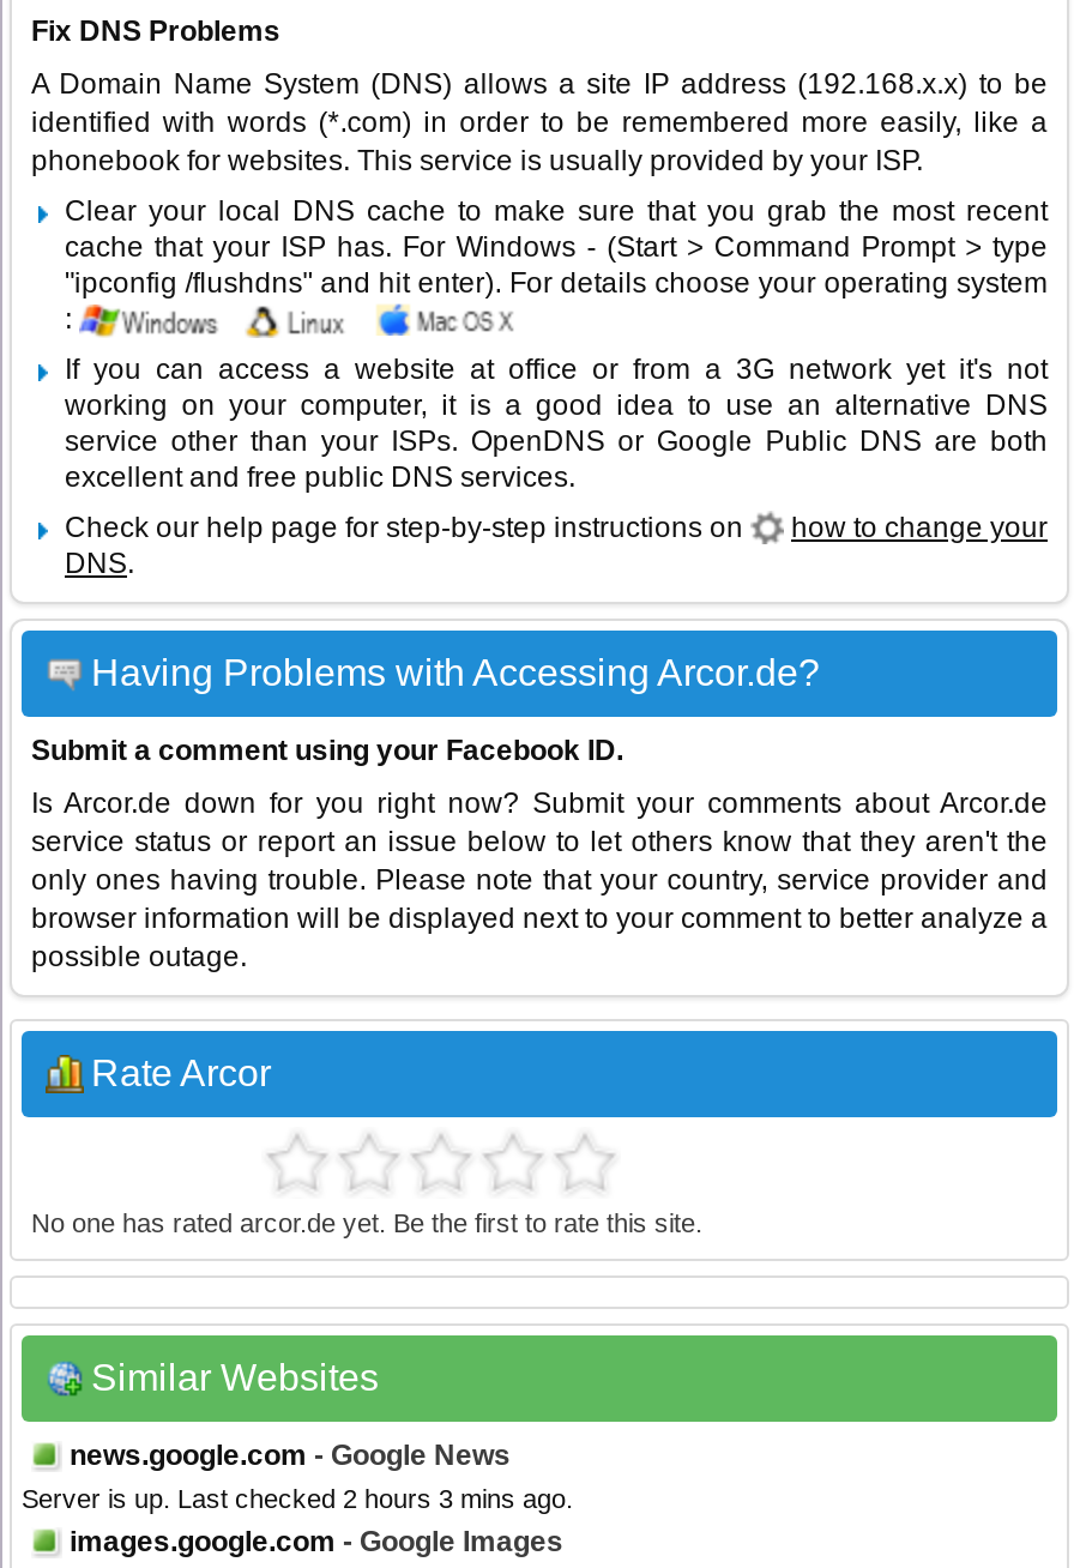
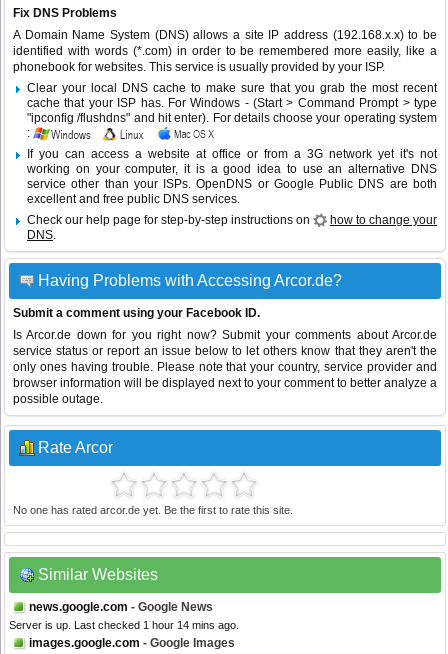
[22,1484,573,1513] Server is up. Last checked 2 hours 3 mins ago. -> [9,619,239,631] Server is up. Last checked 1 hour 14 mins ago.

